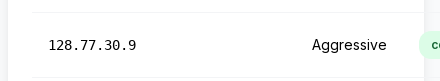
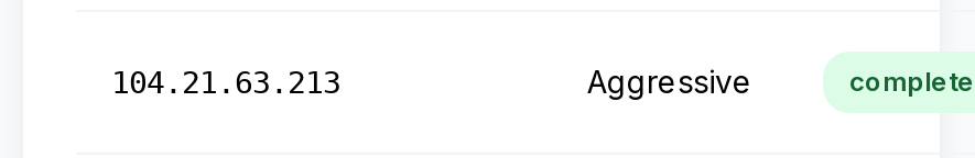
[48,37,136,53] 128.77.30.9 -> [111,65,340,100] 104.21.63.213

